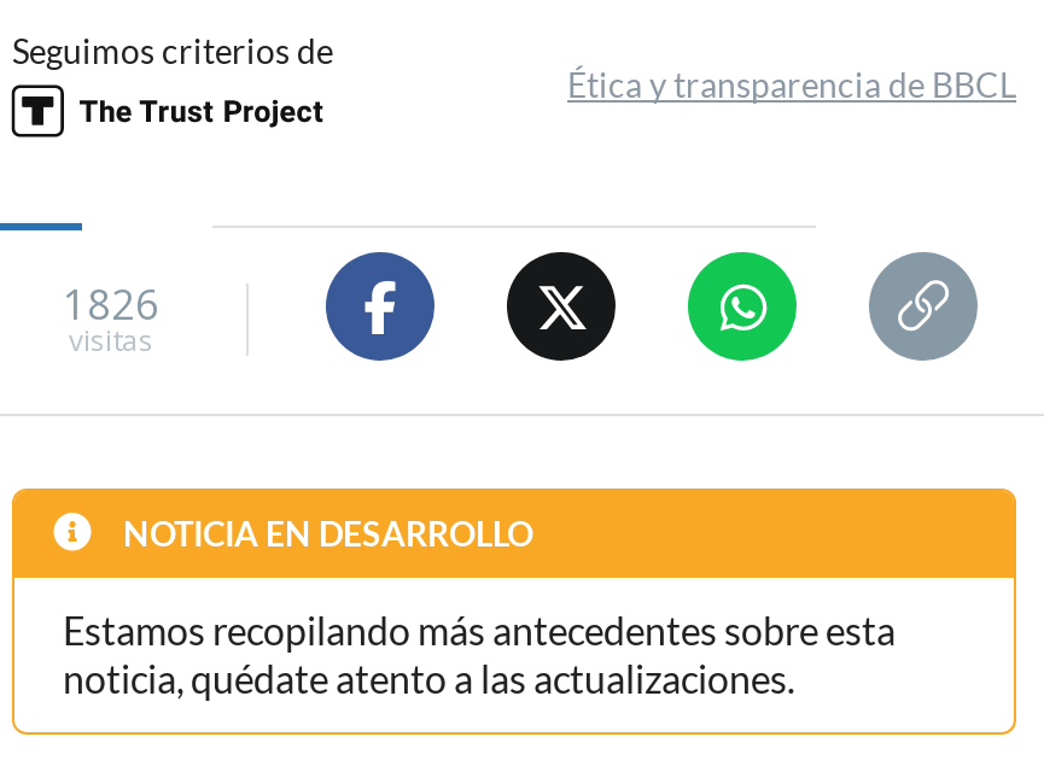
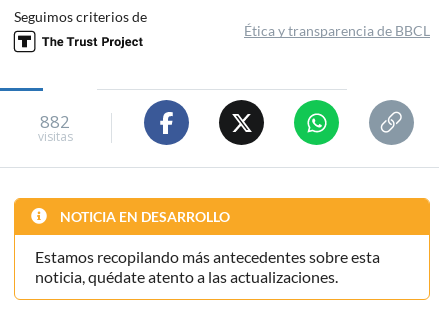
[63,276,159,332] 1826 -> [40,110,70,133] 882

